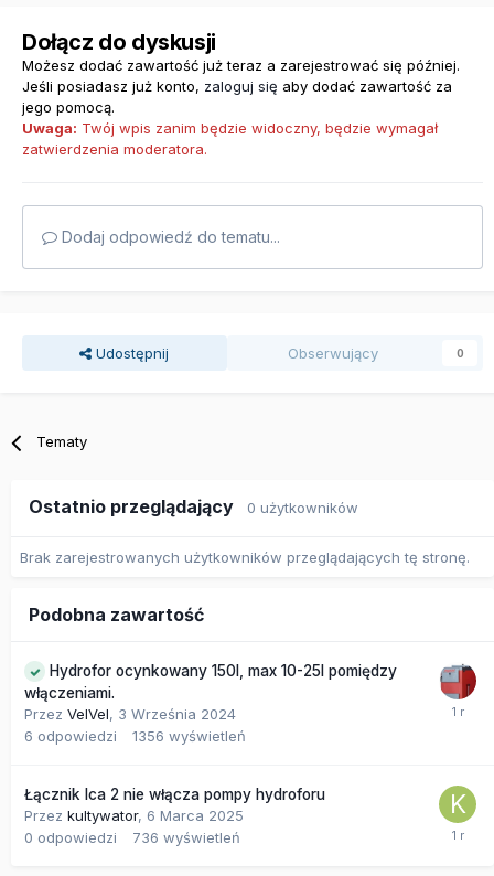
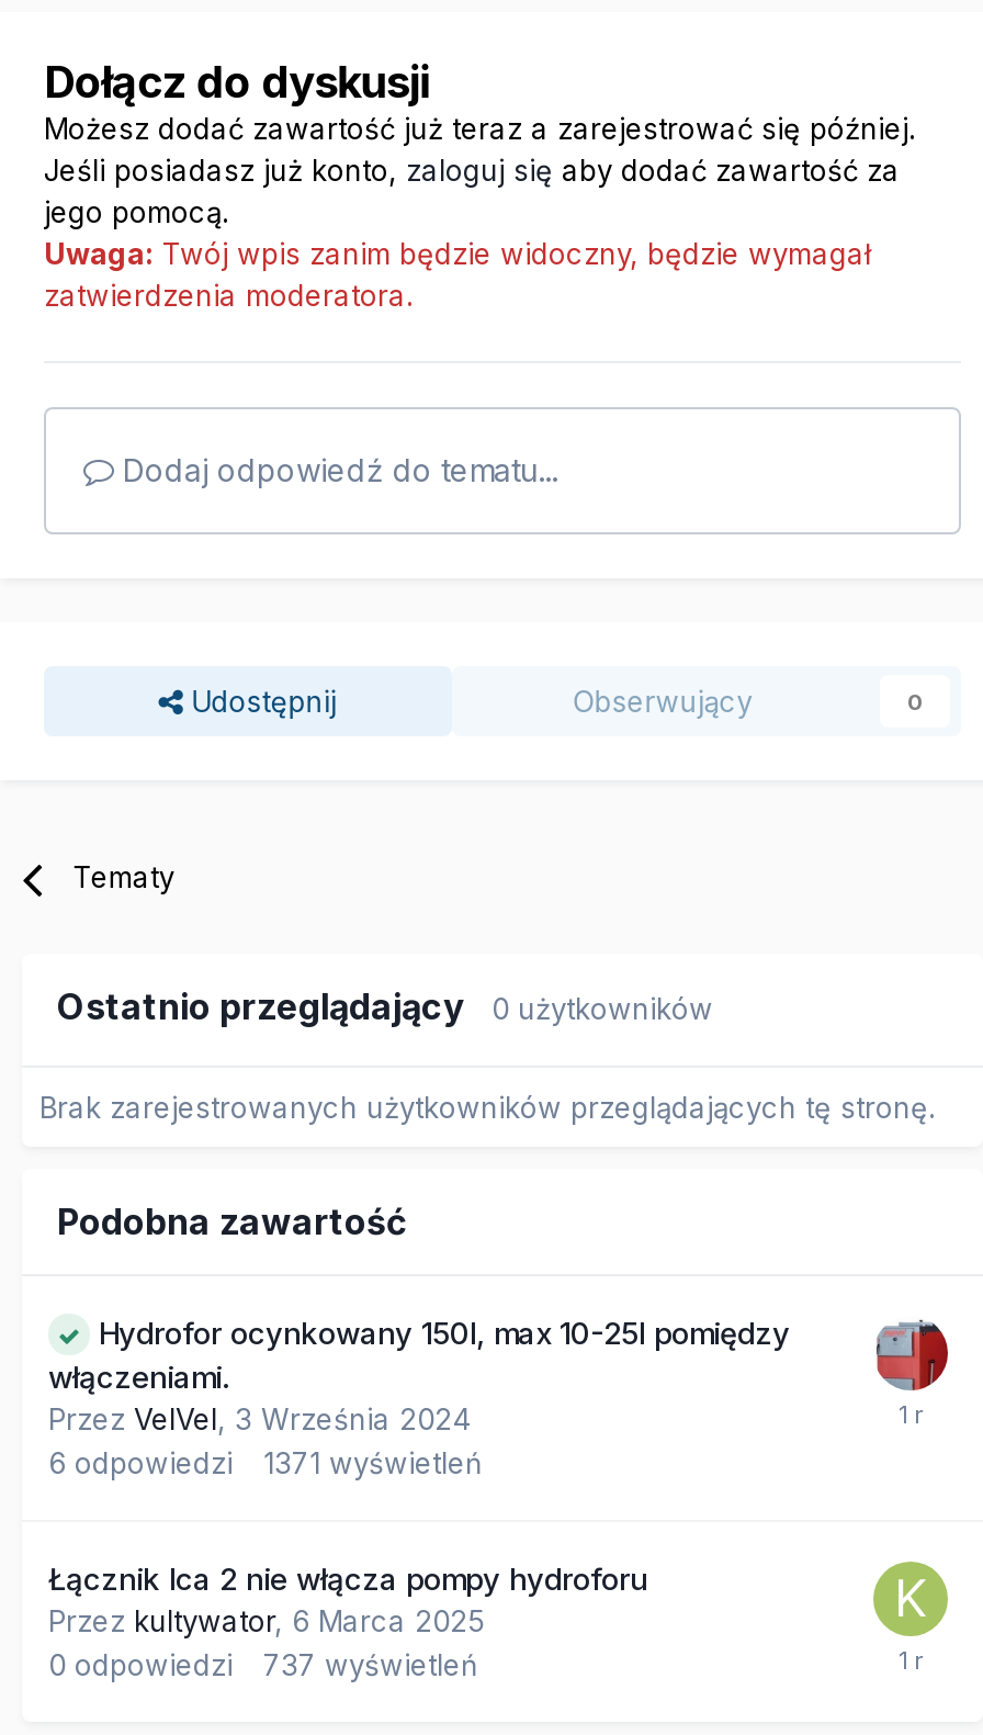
[24,728,246,745] 6 odpowiedzi 1356 wyświetleń -> [48,1446,483,1481] 6 odpowiedzi 1371 wyświetleń
[24,829,240,847] 0 odpowiedzi 736 wyświetleń -> [48,1648,478,1683] 0 odpowiedzi 737 wyświetleń

